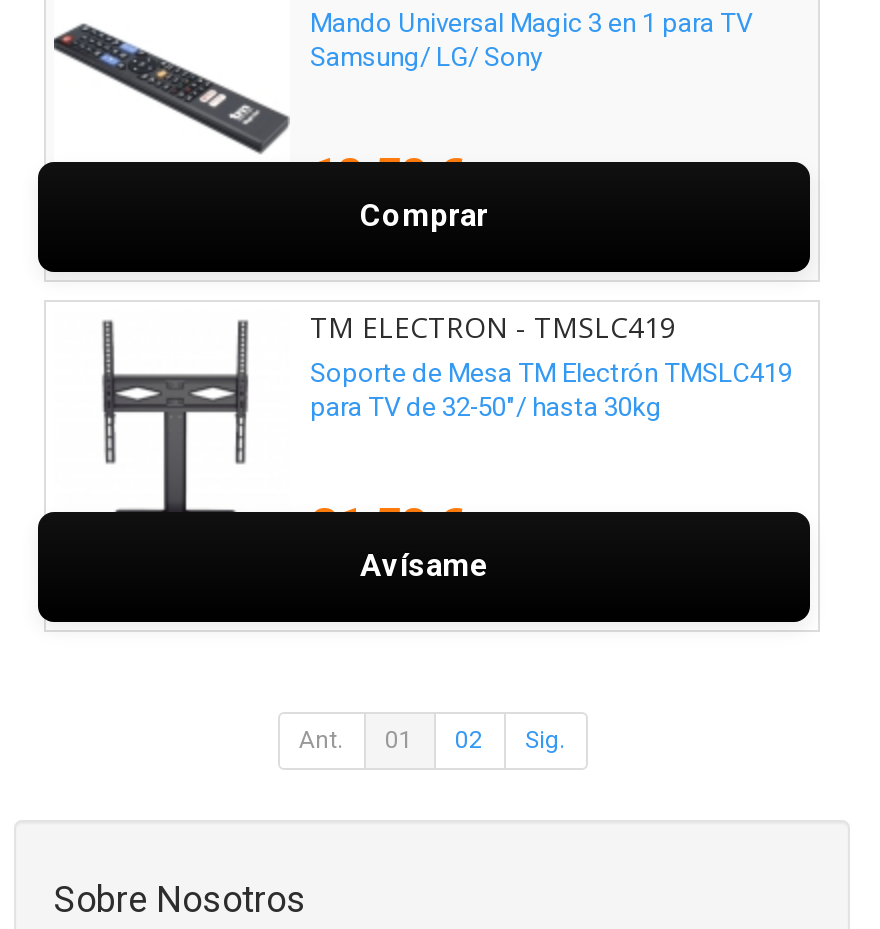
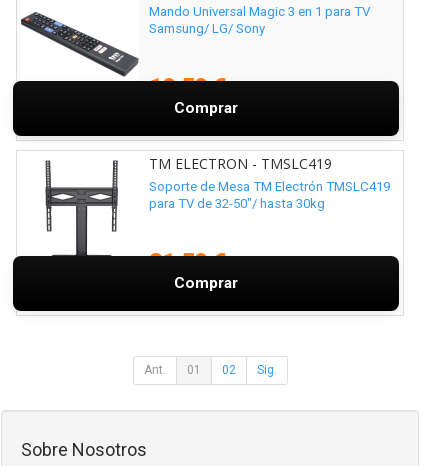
[360,547,488,583] Avísame -> [174,274,238,292] Comprar

